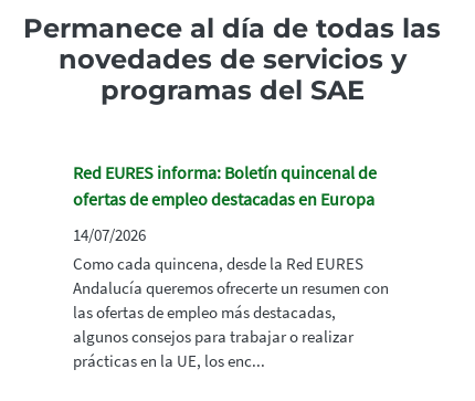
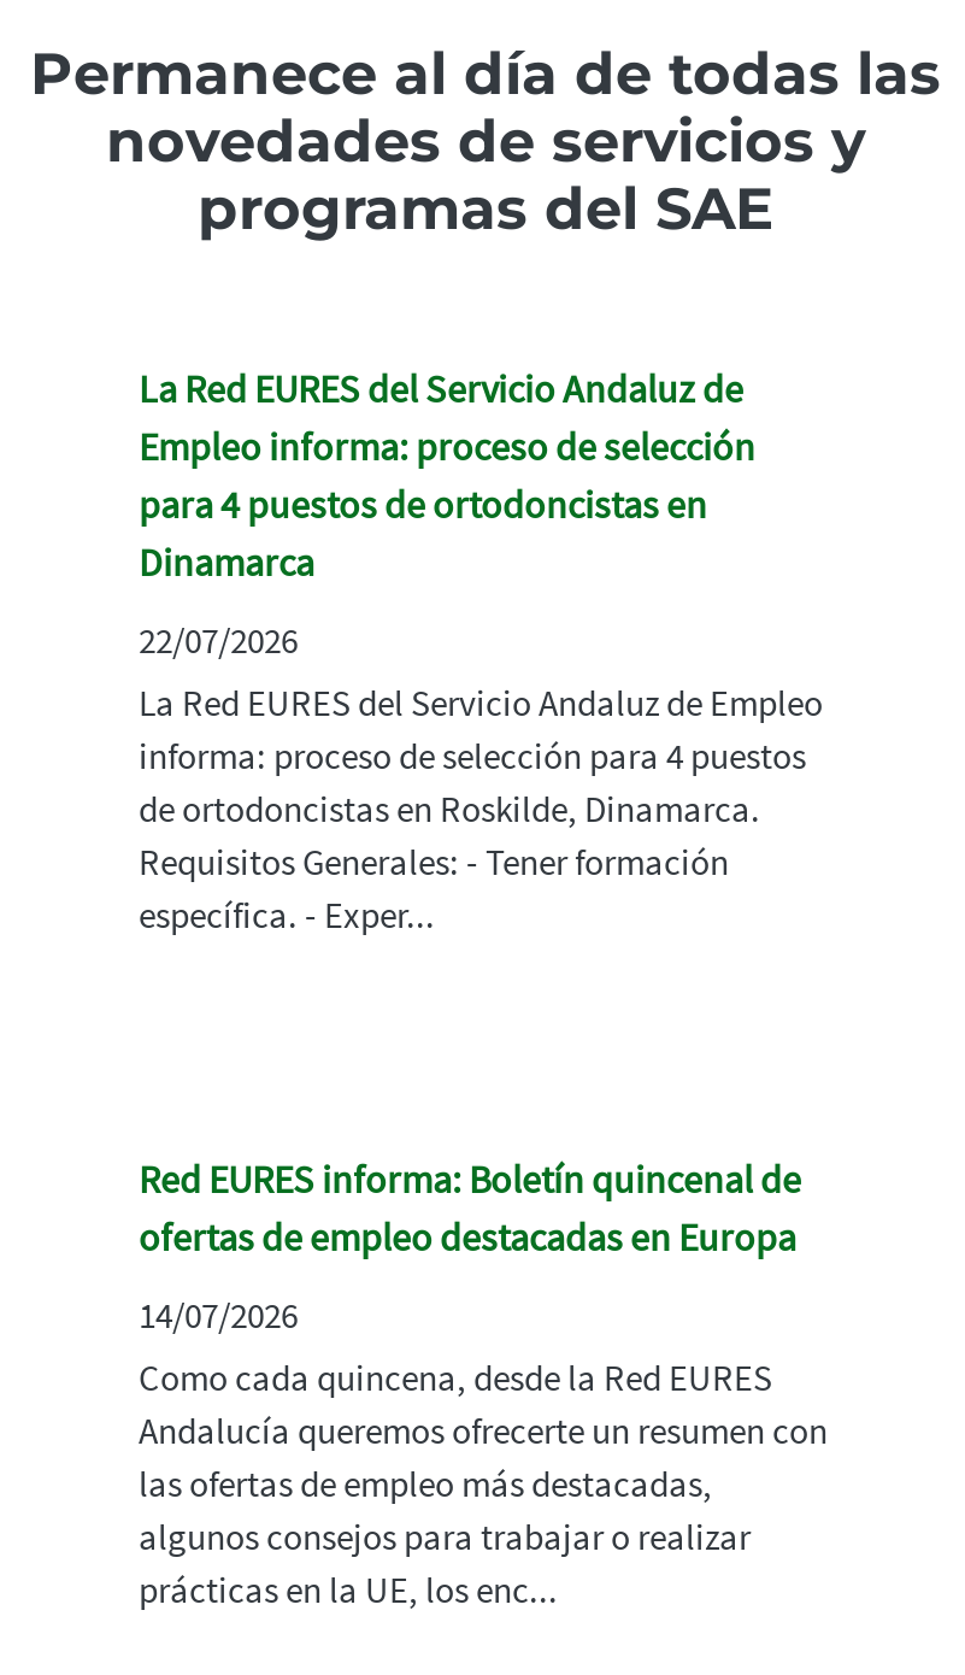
none -> [139,364,823,938] La Red EURES del Servicio Andaluz de | Empleo informa: proceso de selección | para 4 puestos de ortodoncistas en | Dinamarca | 22/07/2026 | La Red EURES del Servicio Andaluz de Empleo | informa: proceso de selección para 4 puestos | de ortodoncistas en Roskilde, Dinamarca. | Requisitos Generales: - Tener formación | específica. - Exper...

